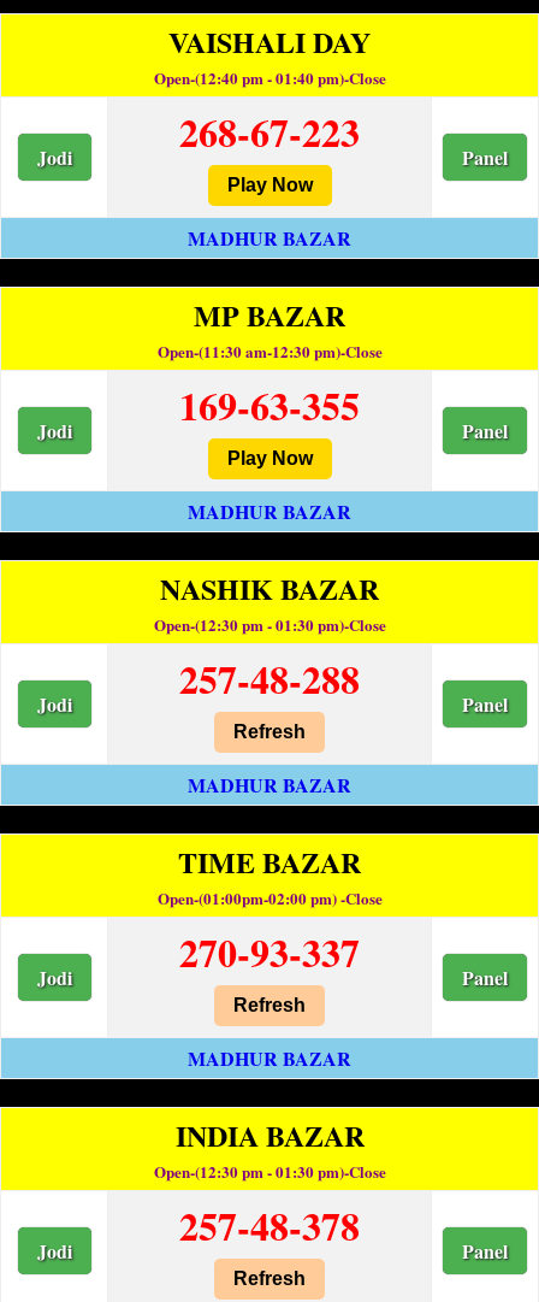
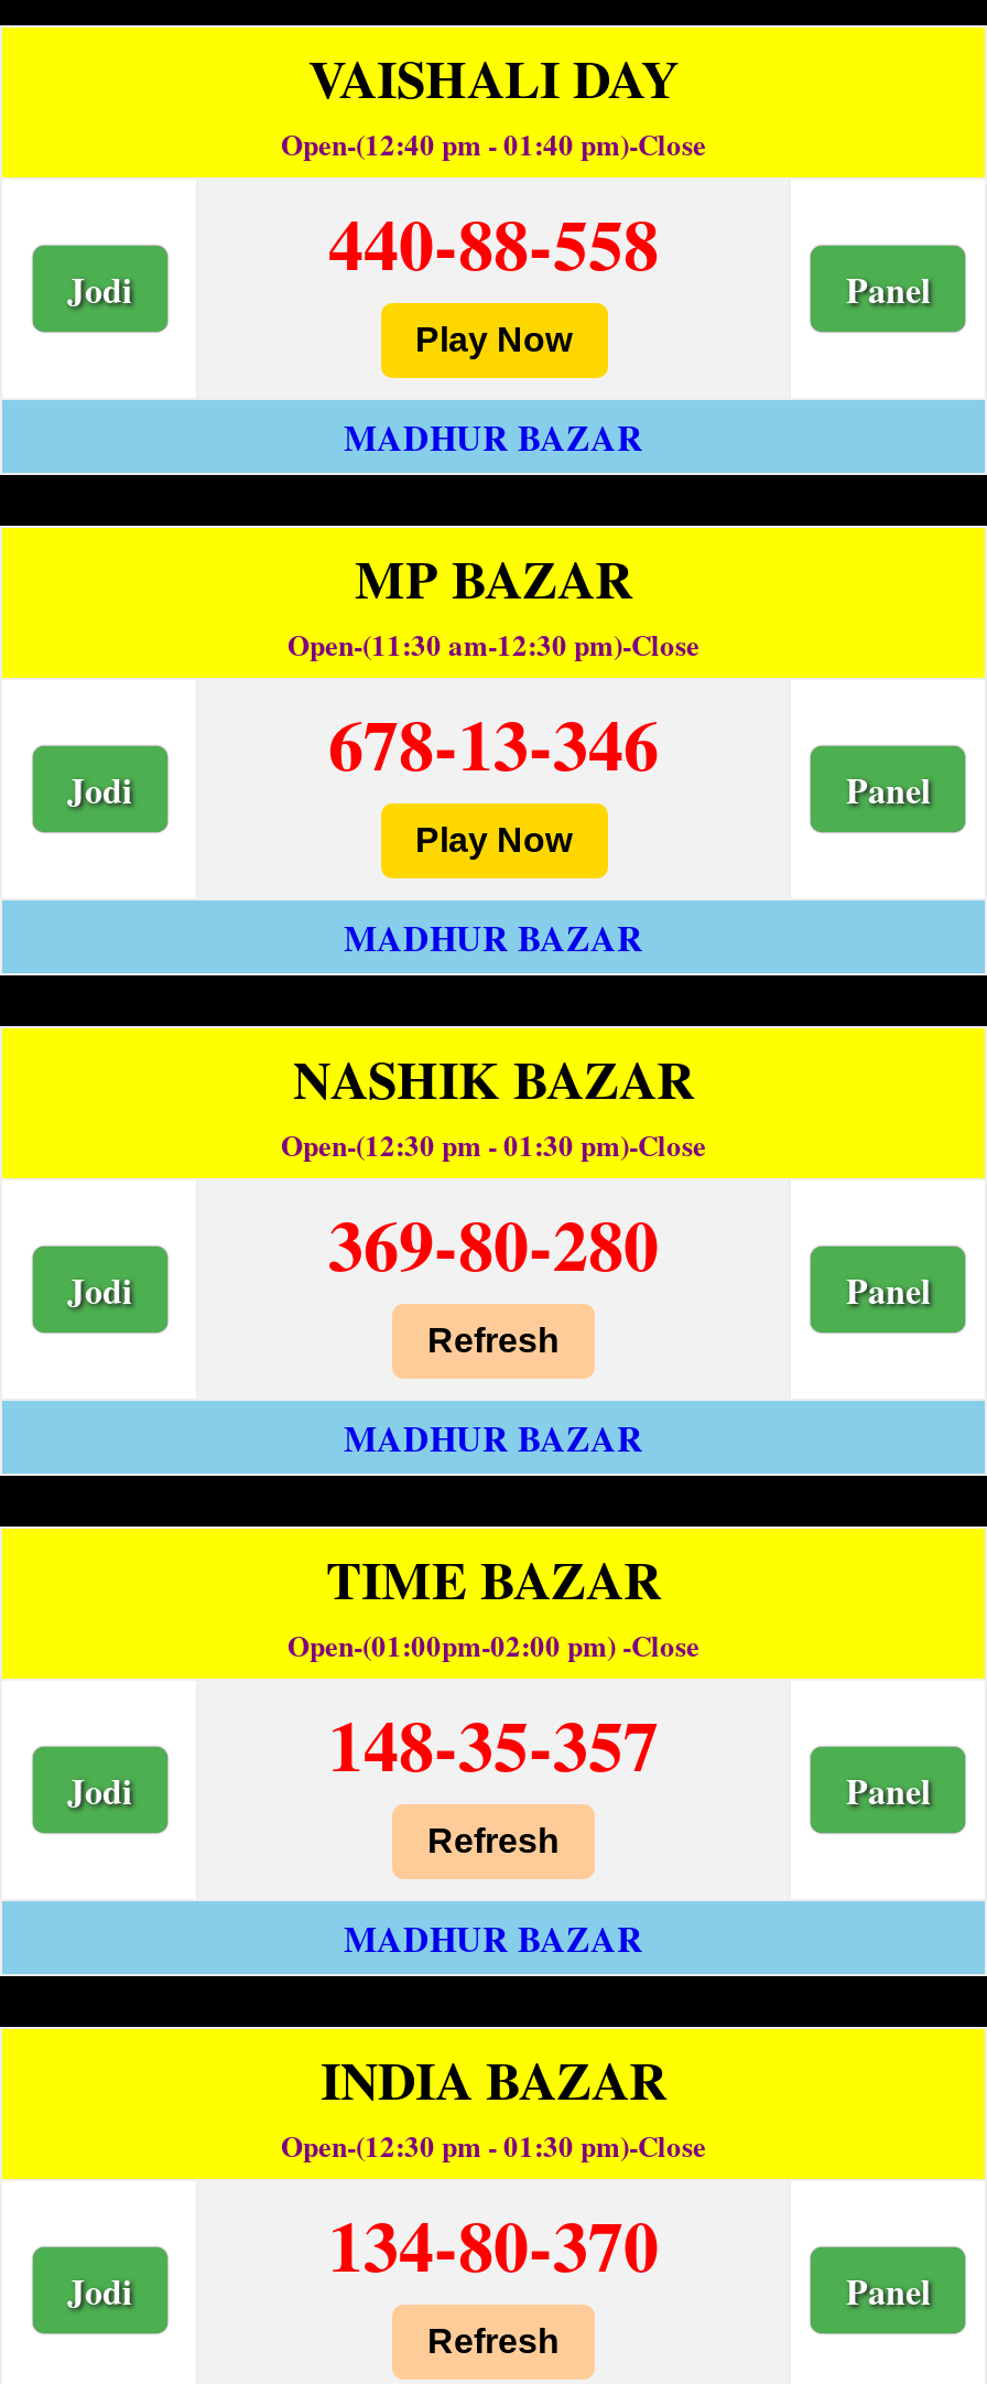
[179,103,360,160] 268-67-223 -> [328,190,659,294] 440-88-558
[179,377,360,433] 169-63-355 -> [328,691,659,794] 678-13-346
[179,650,360,707] 257-48-288 -> [328,1191,659,1295] 369-80-280
[179,924,360,980] 270-93-337 -> [328,1691,659,1795] 148-35-357
[179,1197,360,1254] 257-48-378 -> [328,2192,659,2295] 134-80-370

